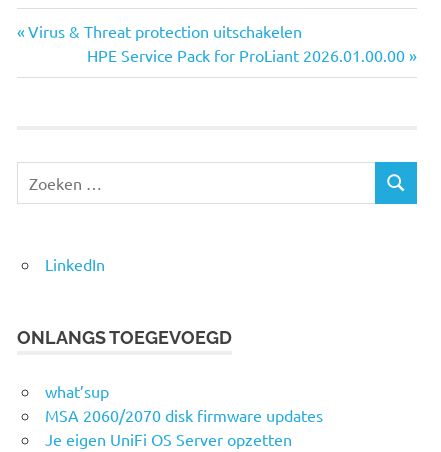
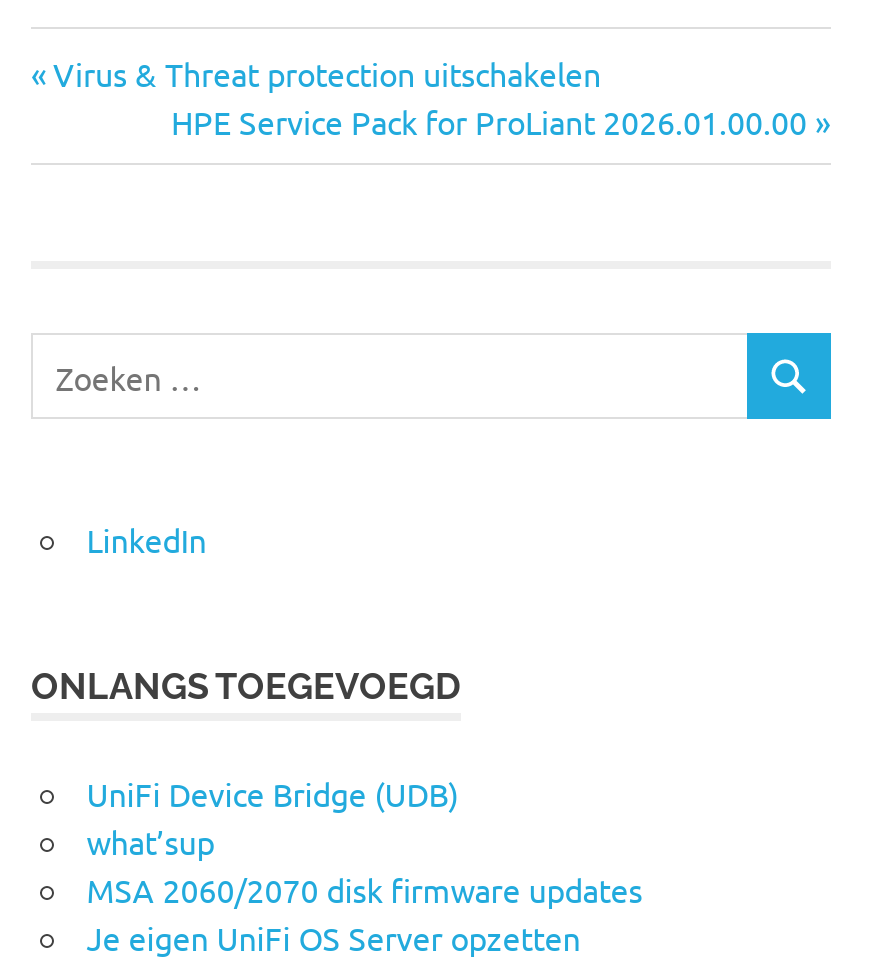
none -> [87,774,459,814] UniFi Device Bridge (UDB)

